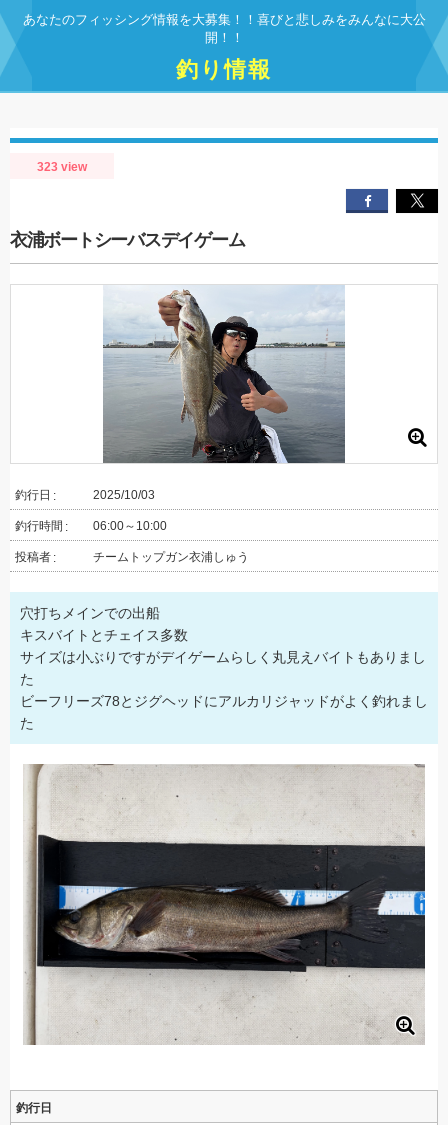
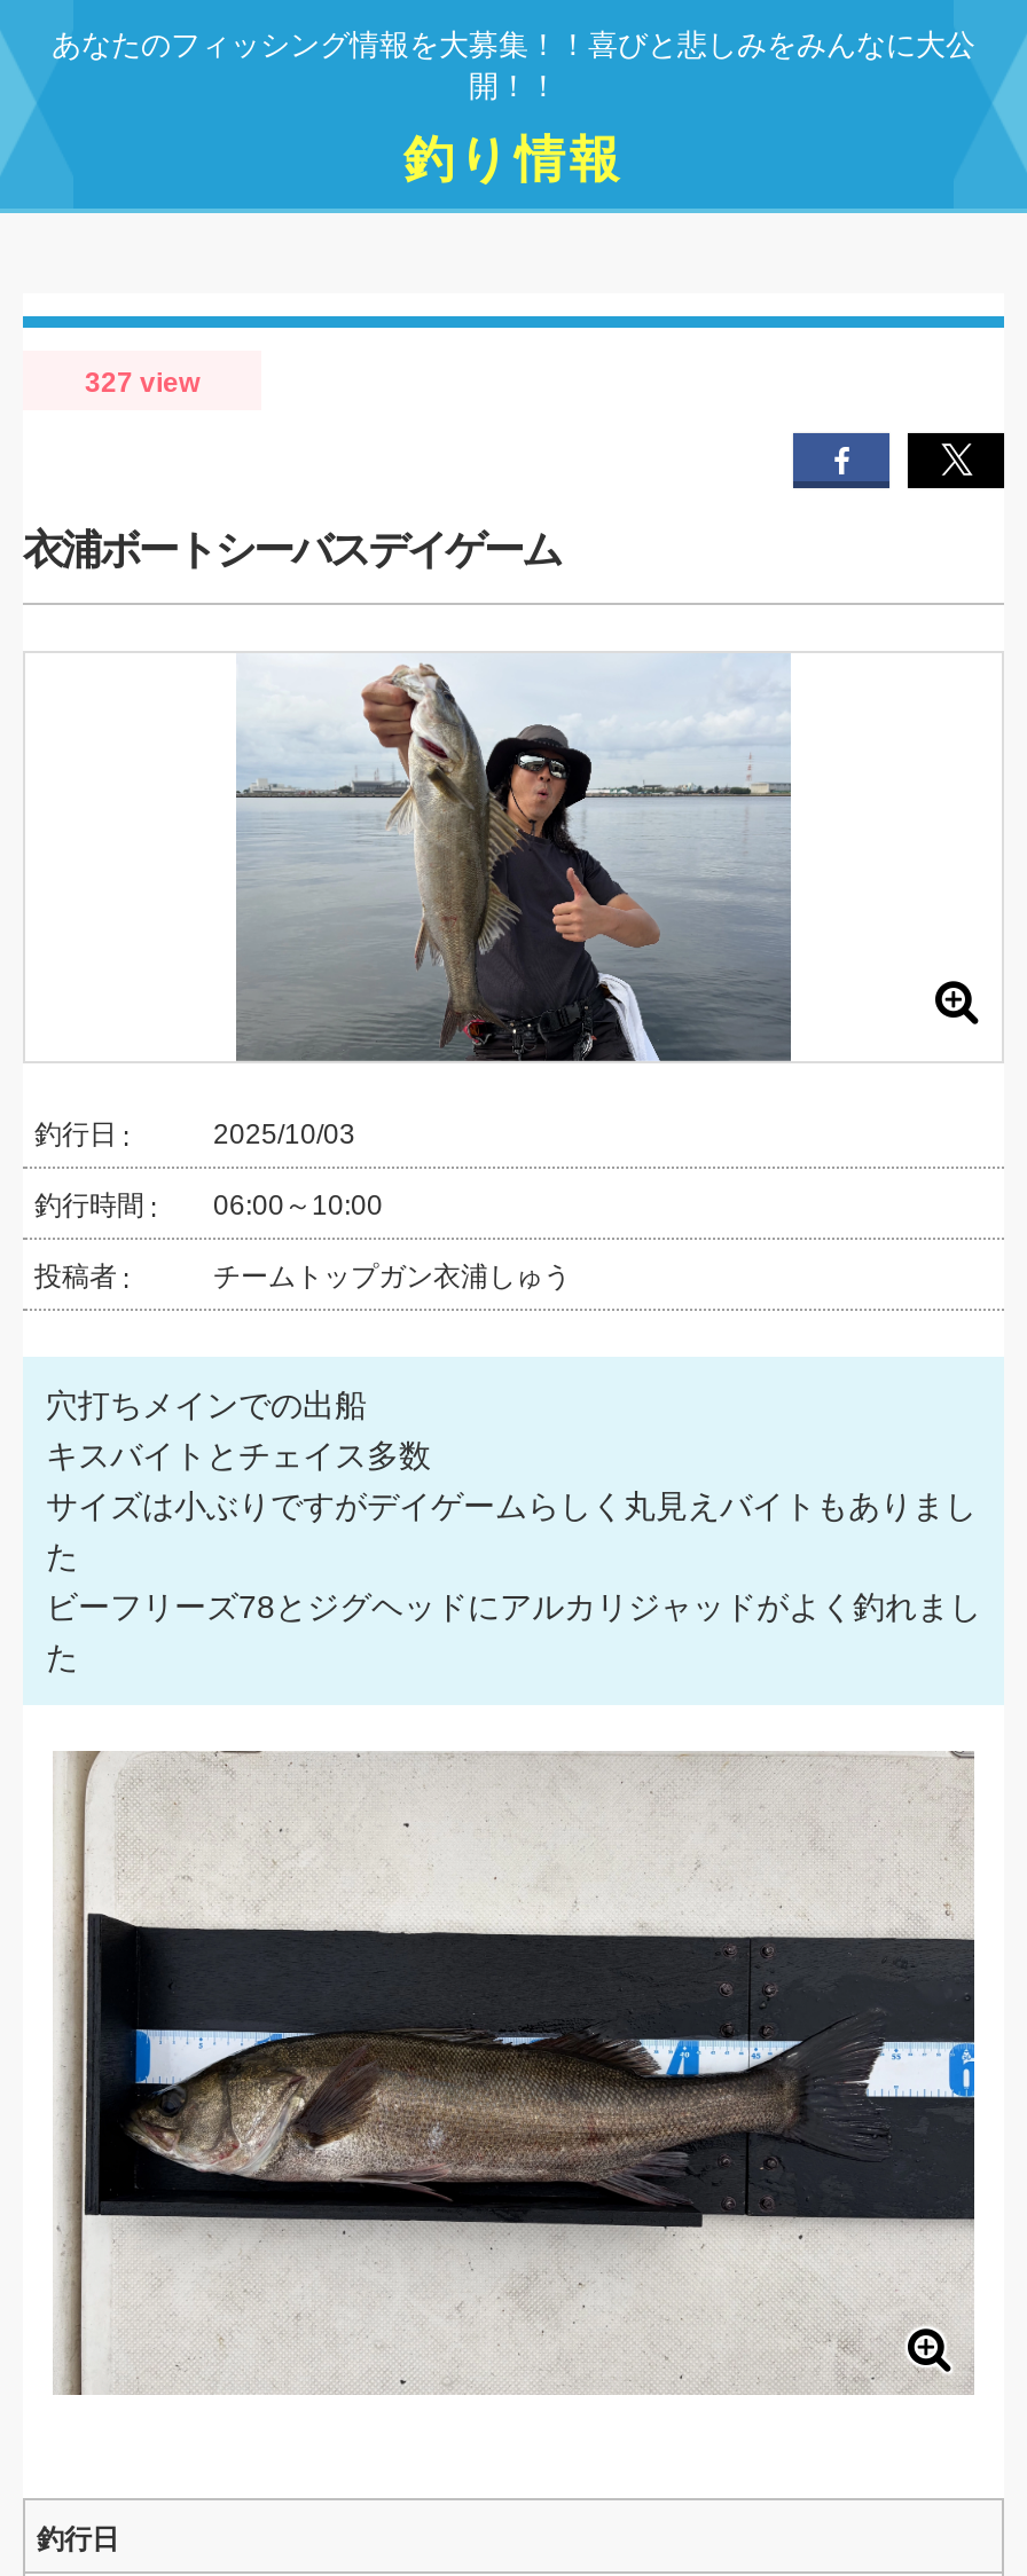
[37,160,87,174] 323 view -> [85,367,199,399] 327 view

